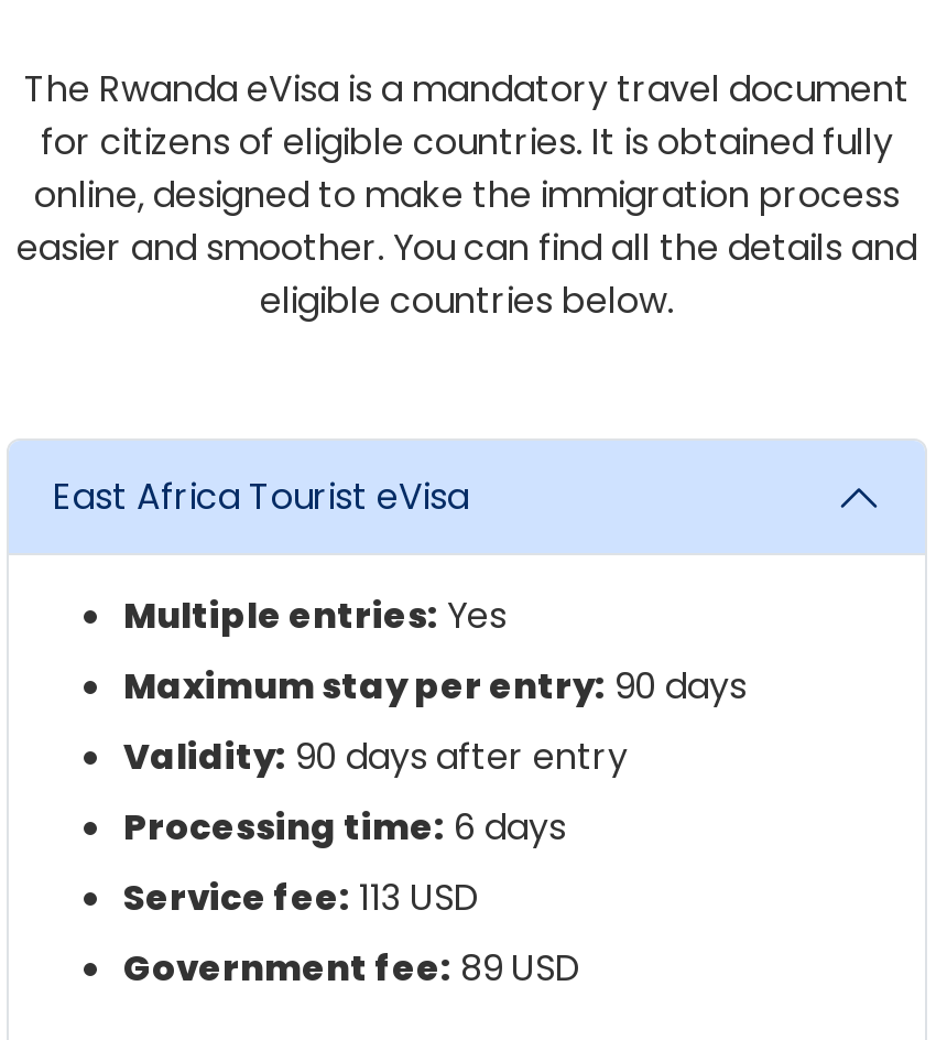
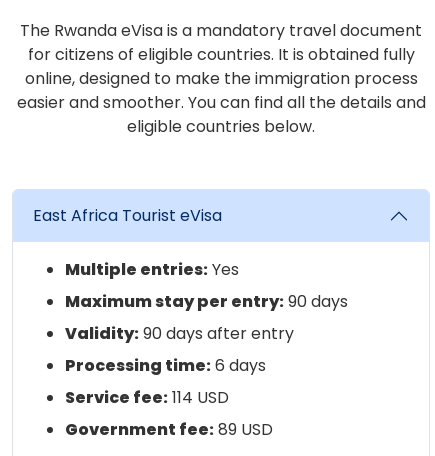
[123,872,480,923] Service fee: 113 USD -> [65,386,229,409] Service fee: 114 USD

